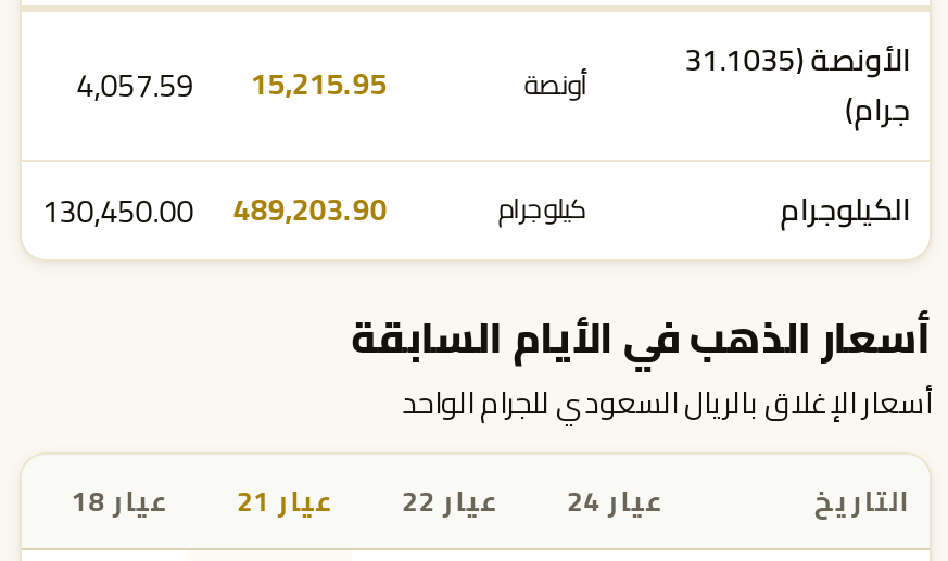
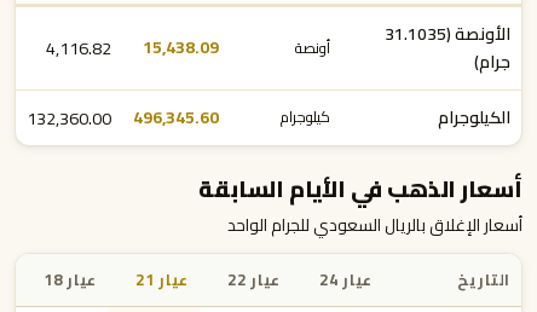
[76,56,194,115] 4,057.59 -> [46,32,112,65] 4,116.82
[250,56,387,113] 15,215.95 -> [143,32,219,63] 15,438.09
[42,182,194,241] 130,450.00 -> [27,102,112,135] 132,360.00
[233,182,387,239] 489,203.90 -> [133,102,219,134] 496,345.60

